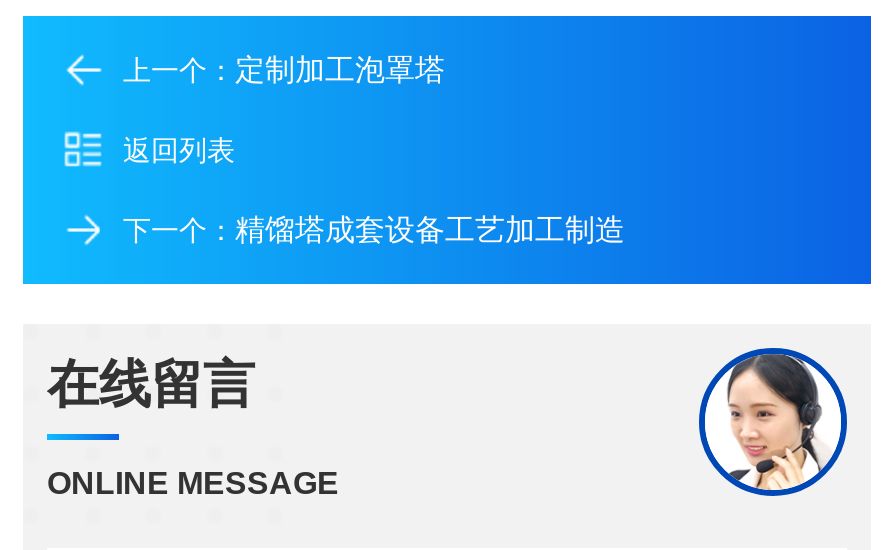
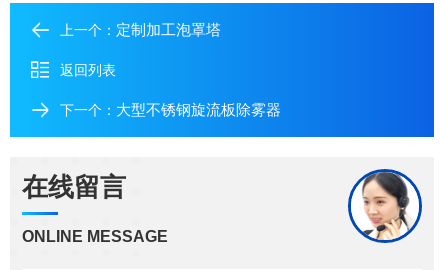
[123,211,625,245] 下一个：精馏塔成套设备工艺加工制造 -> [60,100,281,117] 下一个：大型不锈钢旋流板除雾器

